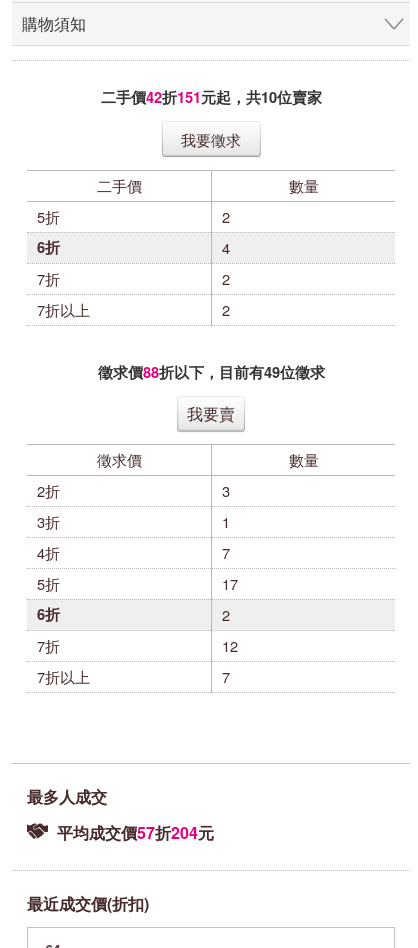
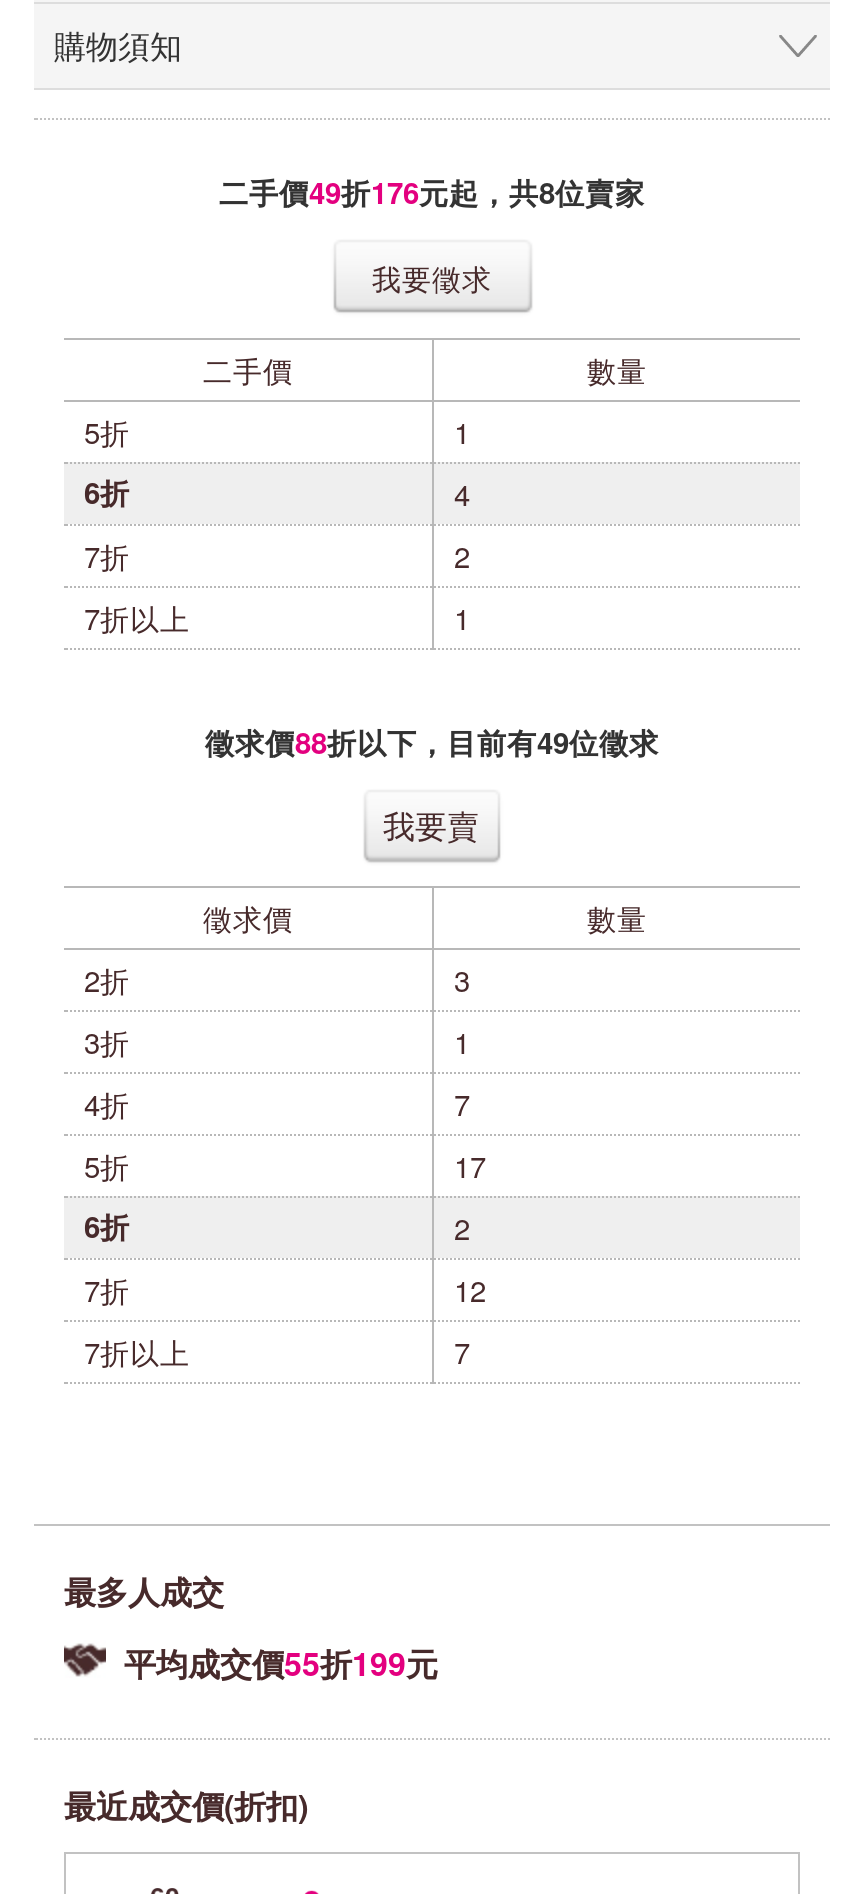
[100,86,321,107] 二手價42折151元起，共10位賣家 -> [219,171,645,213] 二手價49折176元起，共8位賣家
[222,205,230,226] 2 -> [454,409,470,451] 1
[222,298,230,319] 2 -> [454,595,470,637] 1
[57,820,214,843] 平均成交價57折204元 -> [124,1639,438,1685] 平均成交價55折199元

